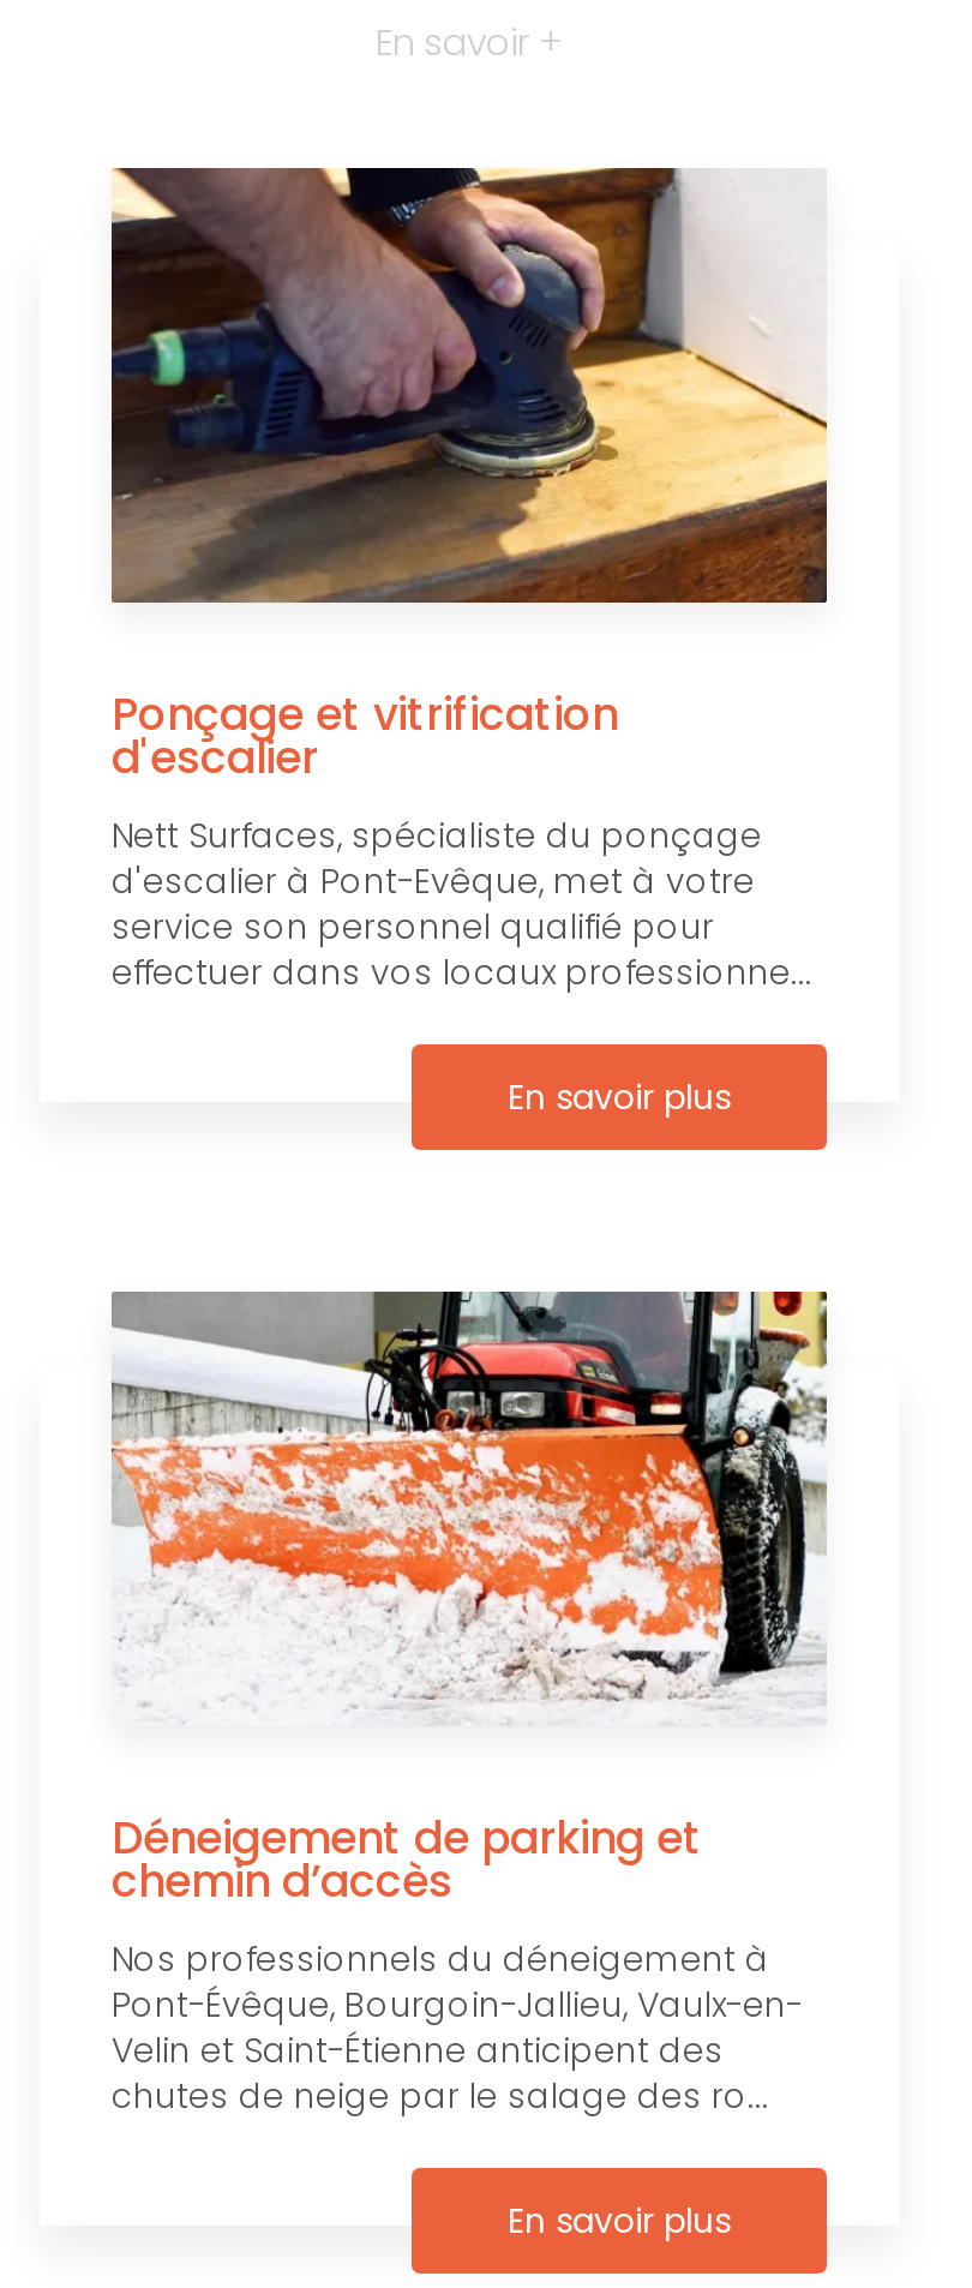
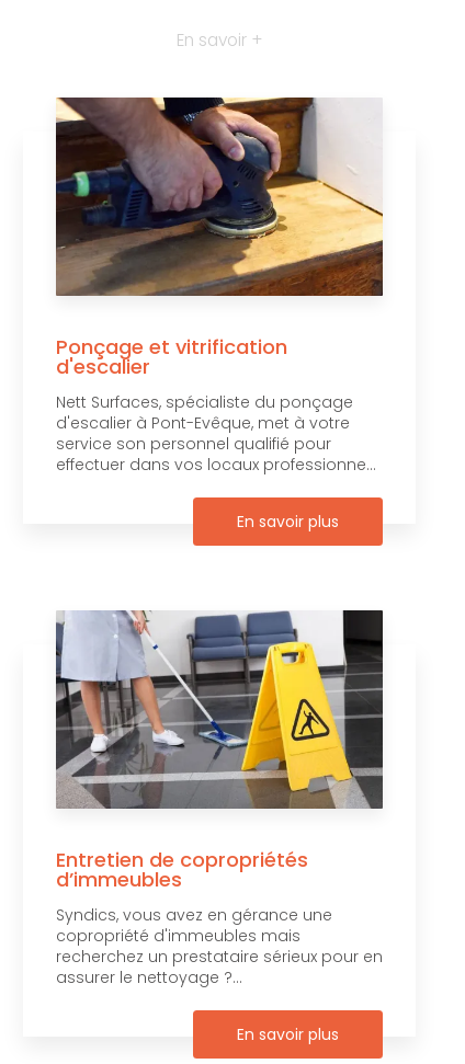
[112,1289,829,2121] [image] | Déneigement de parking et | chemin d’accès | Nos professionnels du déneigement à | Pont-Évêque, Bourgoin-Jallieu, Vaulx-en- | Velin et Saint-Étienne anticipent des | chutes de neige par le salage des ro... -> [55,609,384,989] [image] | Entretien de copropriétés | d’immeubles | Syndics, vous avez en gérance une | copropriété d'immeubles mais | recherchez un prestataire sérieux pour en | assurer le nettoyage ?...

